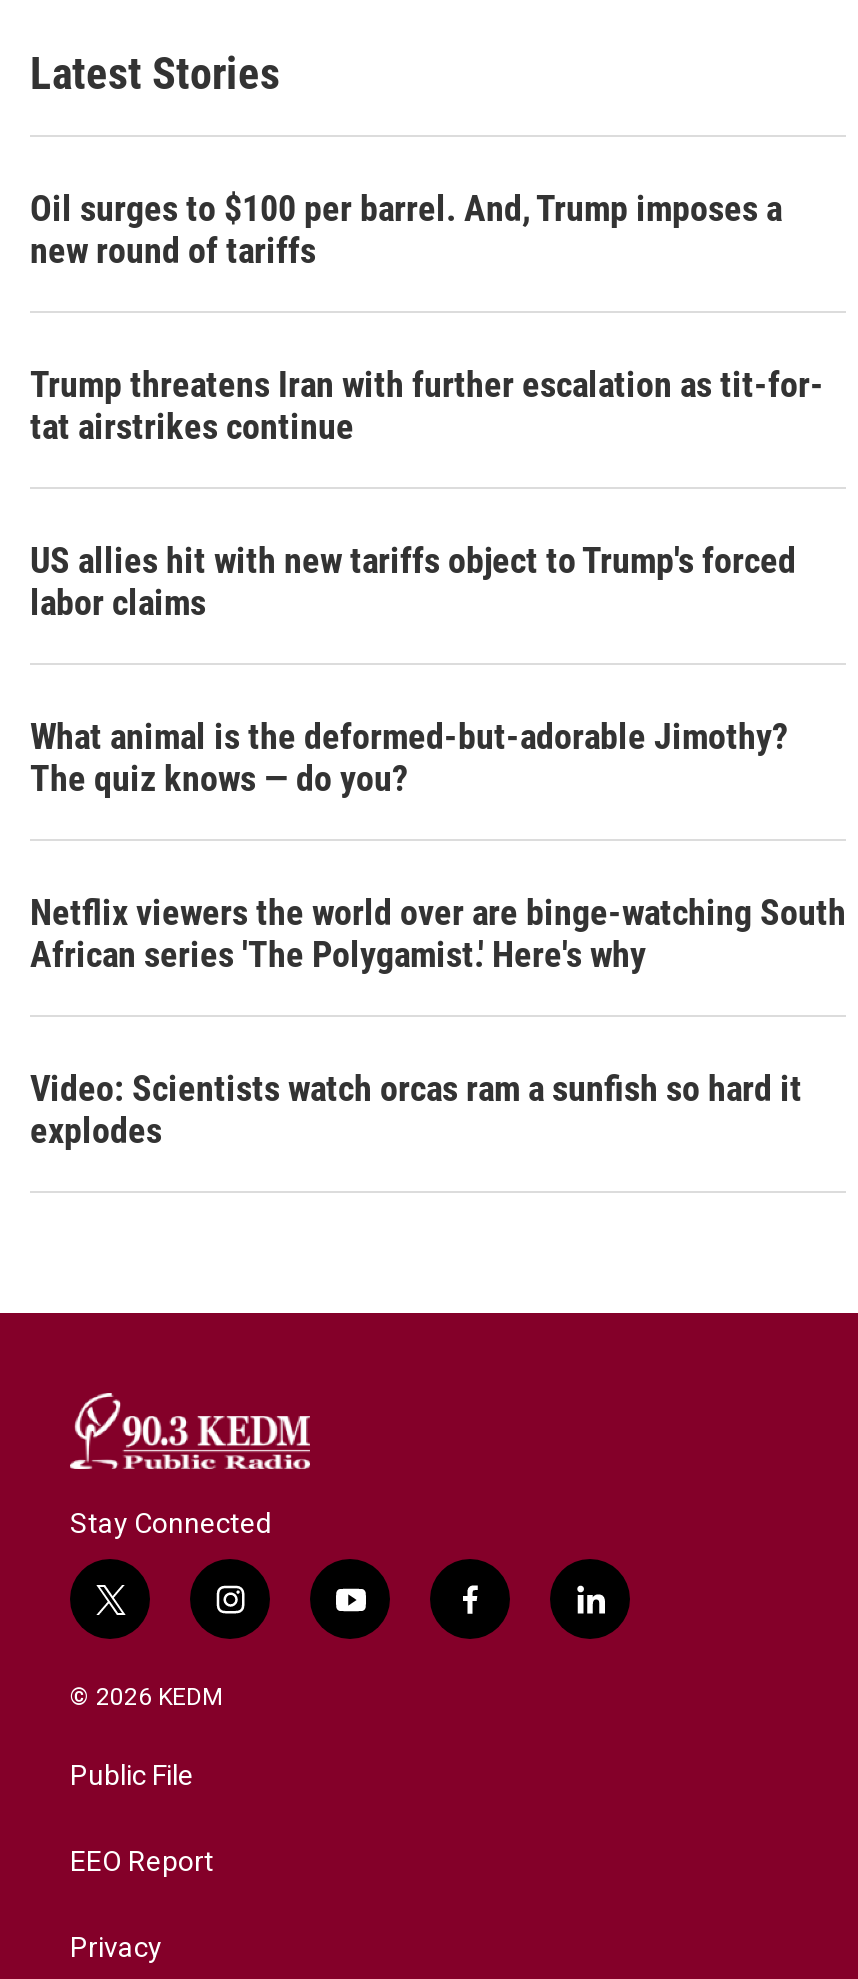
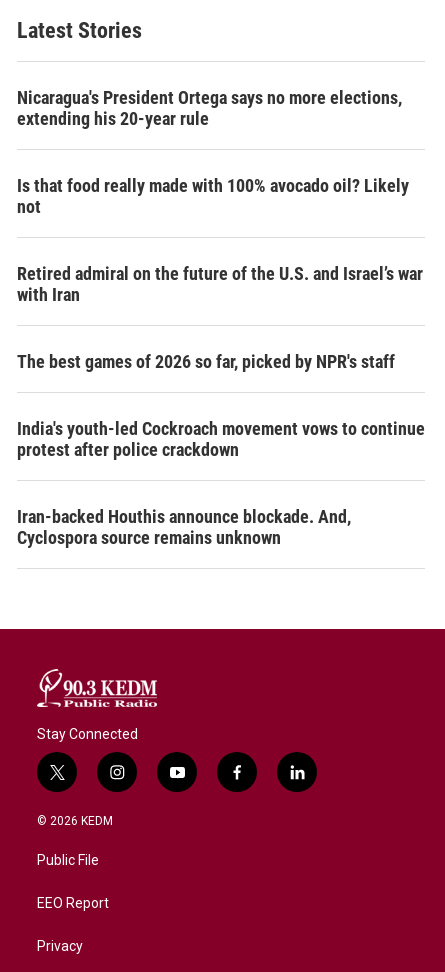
[30,187,782,271] Oil surges to $100 per barrel. And, Trump imposes a | new round of tariffs -> [17,87,402,129] Nicaragua's President Ortega says no more elections, | extending his 20-year rule
[30,363,824,447] Trump threatens Iran with further escalation as tit-for- | tat airstrikes continue -> [17,175,409,217] Is that food really made with 100% avocado oil? Likely | not
[30,539,796,623] US allies hit with new tariffs object to Trump's forced | labor claims -> [17,263,423,305] Retired admiral on the future of the U.S. and Israel’s war | with Iran
[30,715,788,799] What animal is the deformed-but-adorable Jimothy? | The quiz knows — do you? -> [17,351,395,372] The best games of 2026 so far, picked by NPR's staff
[30,891,846,975] Netflix viewers the world over are binge-watching South | African series 'The Polygamist.' Here's why -> [17,418,425,460] India's youth-led Cockroach movement vows to continue | protest after police crackdown
[30,1067,802,1151] Video: Scientists watch orcas ram a sunfish so hard it | explodes -> [17,506,351,548] Iran-backed Houthis announce blockade. And, | Cyclospora source remains unknown

